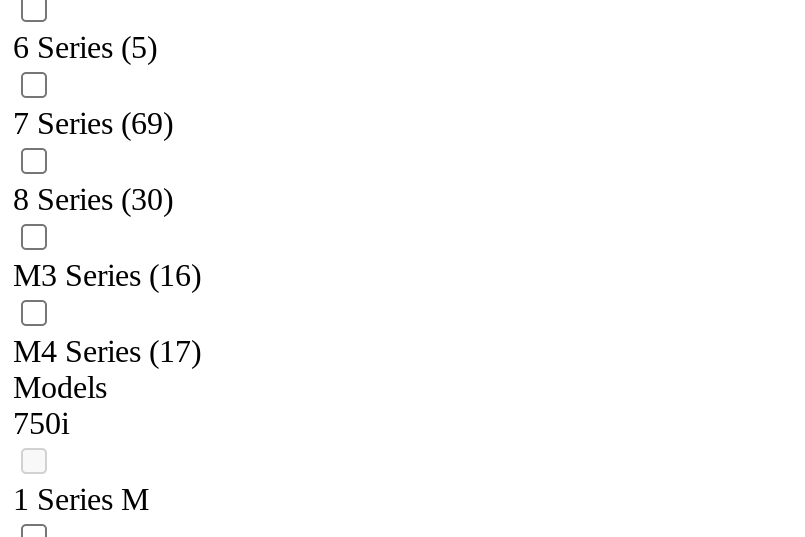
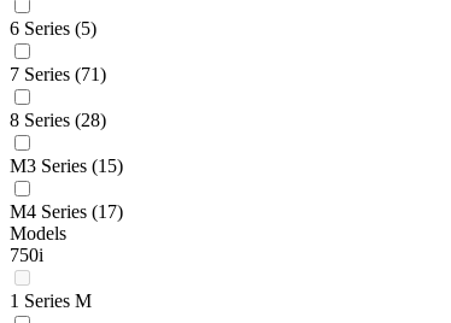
[13,107,173,141] 7 Series (69) -> [10,64,106,85] 7 Series (71)
[13,183,173,217] 8 Series (30) -> [10,110,106,131] 8 Series (28)
[13,259,201,293] M3 Series (16) -> [10,156,123,176] M3 Series (15)

